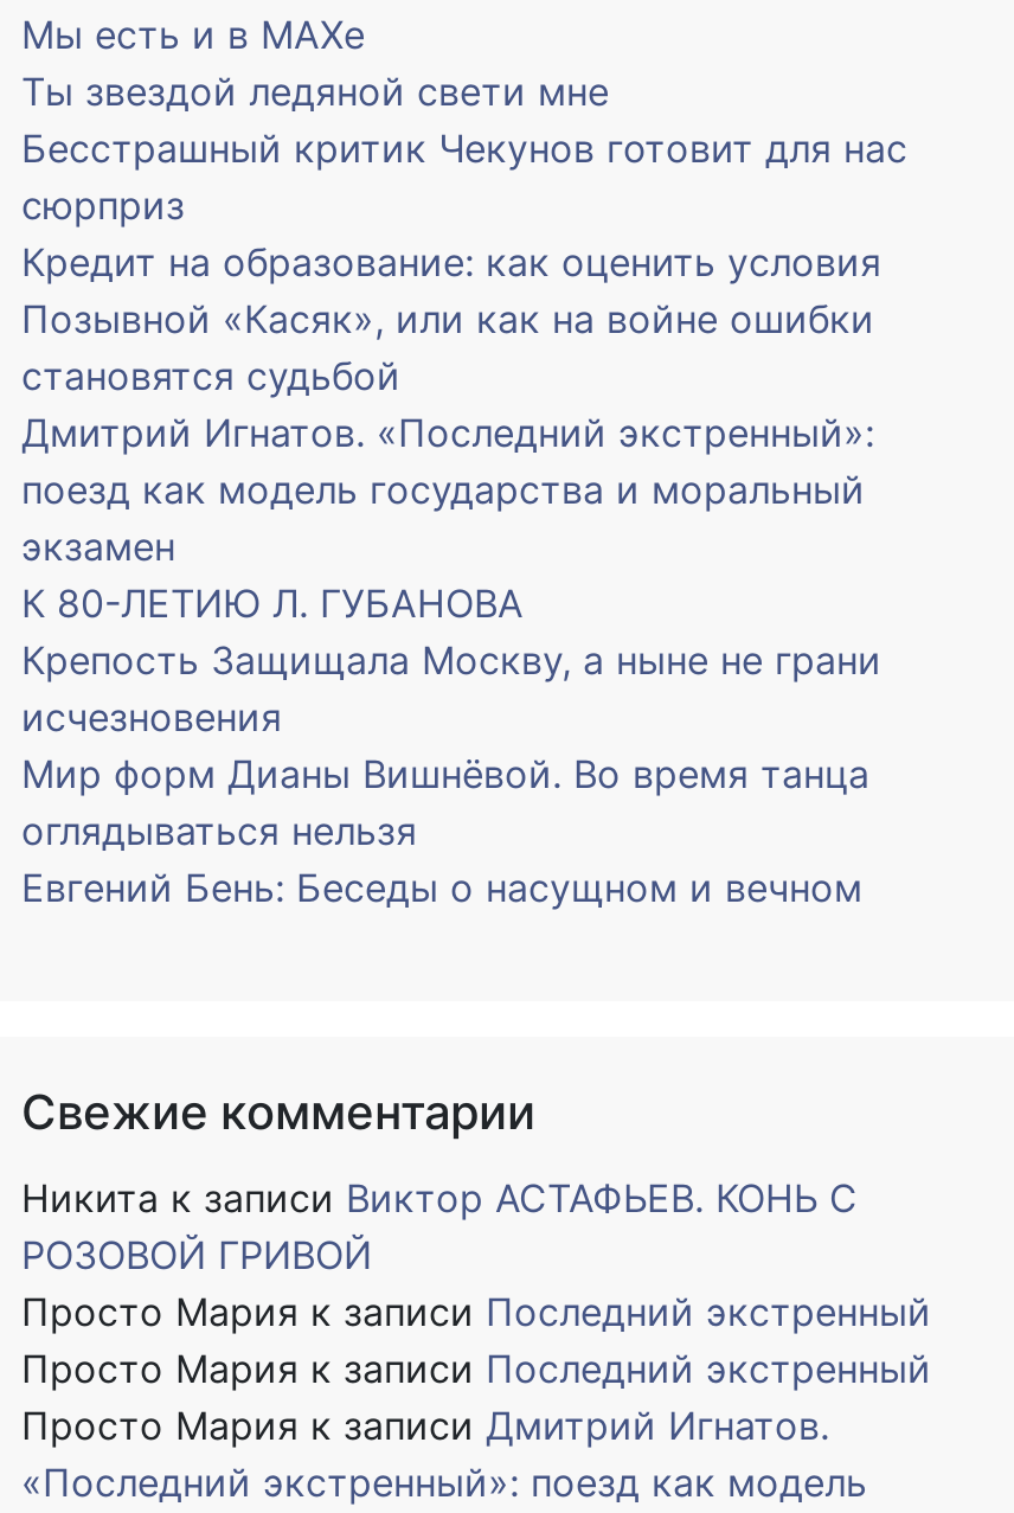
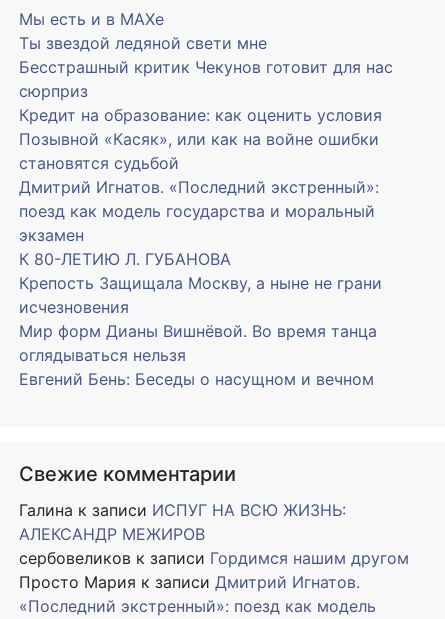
[21,1175,931,1393] Никита к записи Виктор АСТАФЬЕВ. КОНЬ С | РОЗОВОЙ ГРИВОЙ | Просто Мария к записи Последний экстренный | Просто Мария к записи Последний экстренный -> [19,500,409,568] Галина к записи ИСПУГ НА ВСЮ ЖИЗНЬ: | АЛЕКСАНДР МЕЖИРОВ | сербовеликов к записи Гордимся нашим другом

